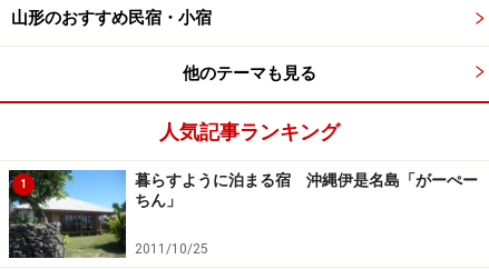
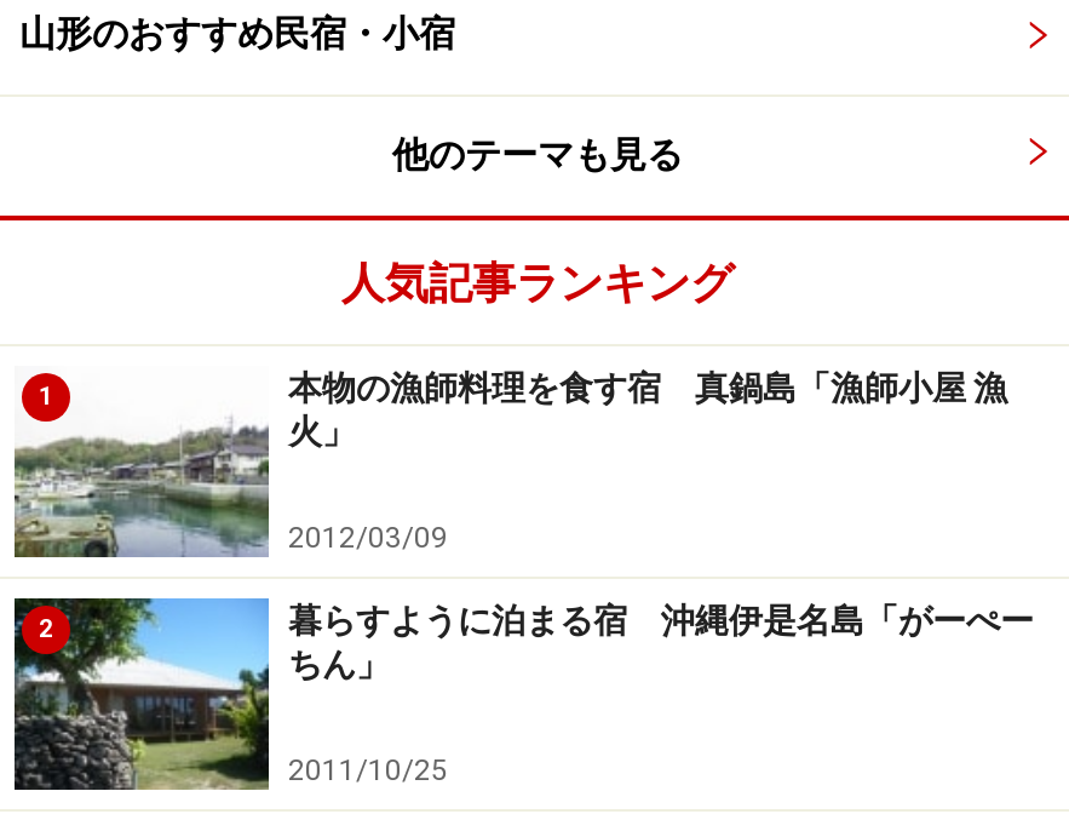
none -> [12,366,1007,642] [image] | 本物の漁師料理を食す宿 真鍋島「漁師小屋 漁 | 火」 | 2012/03/09 | 2

